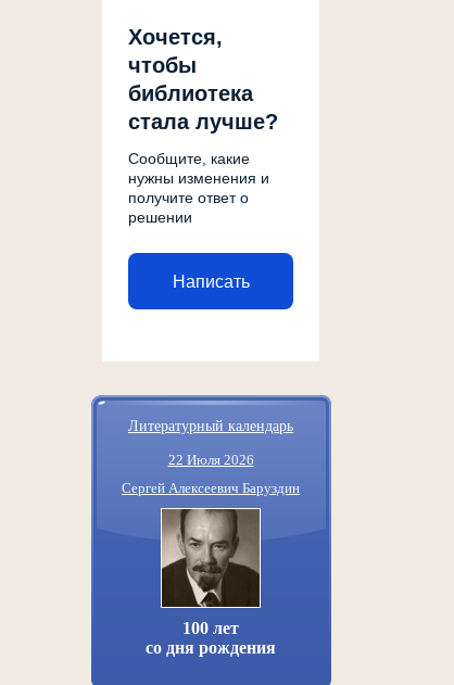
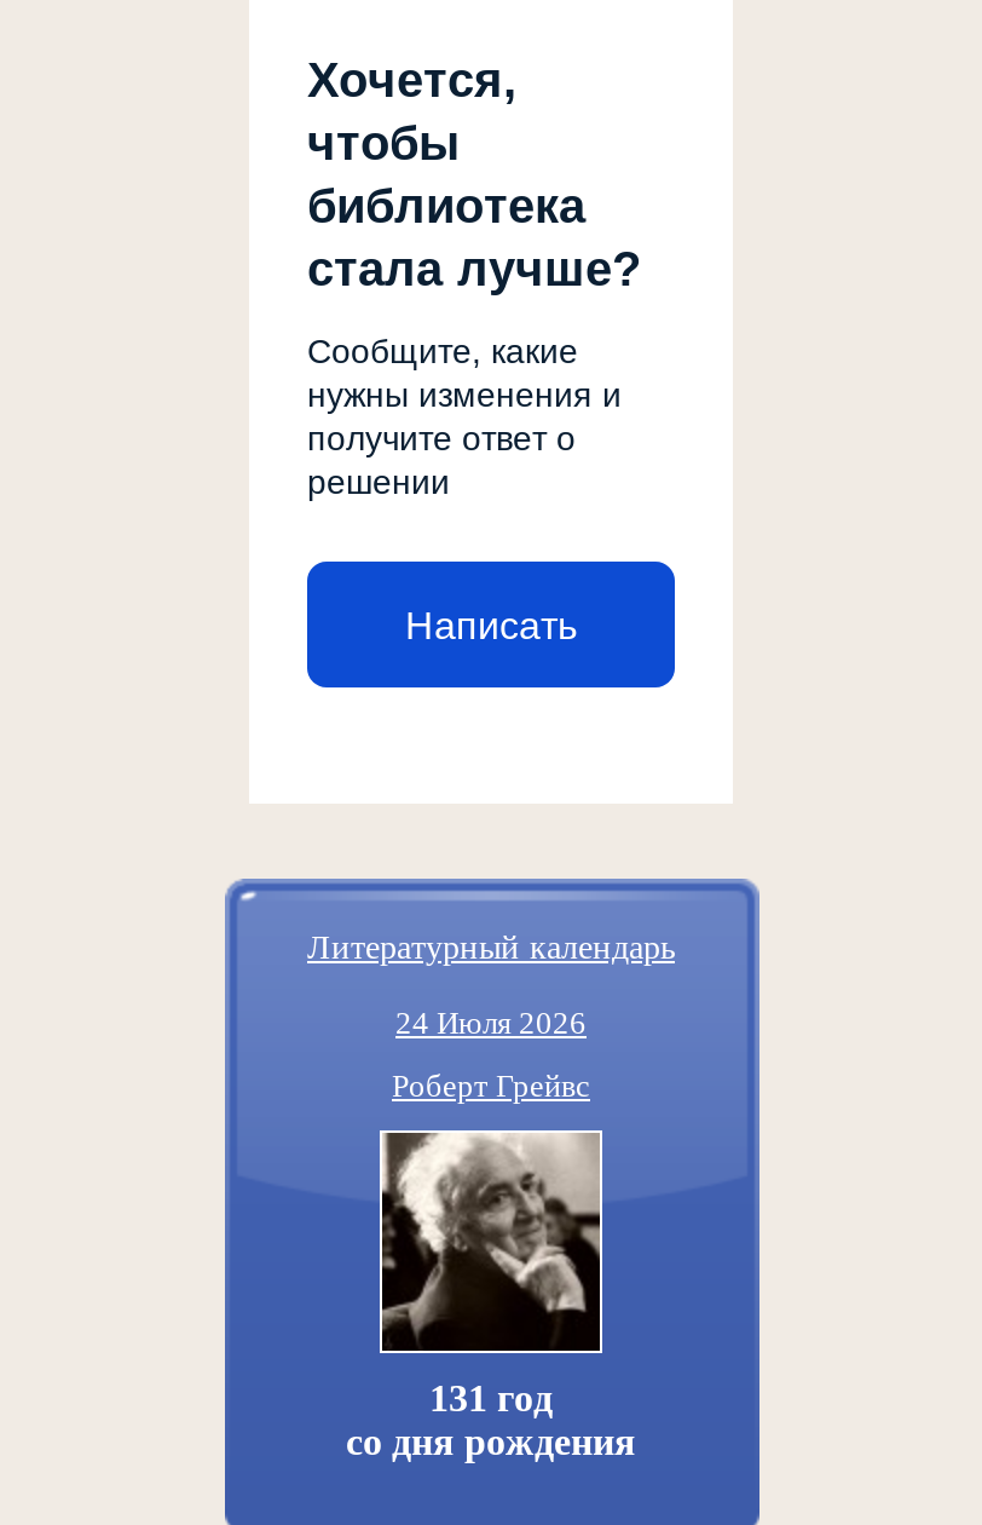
[168,452,254,468] 22 Июля 2026 -> [395,1005,587,1041] 24 Июля 2026
[122,480,300,496] Сергей Алексеевич Баруздин -> [392,1067,590,1104] Роберт Грейвс
[161,508,261,637] [image] | 100 лет -> [380,1130,602,1418] [image] | 131 год

